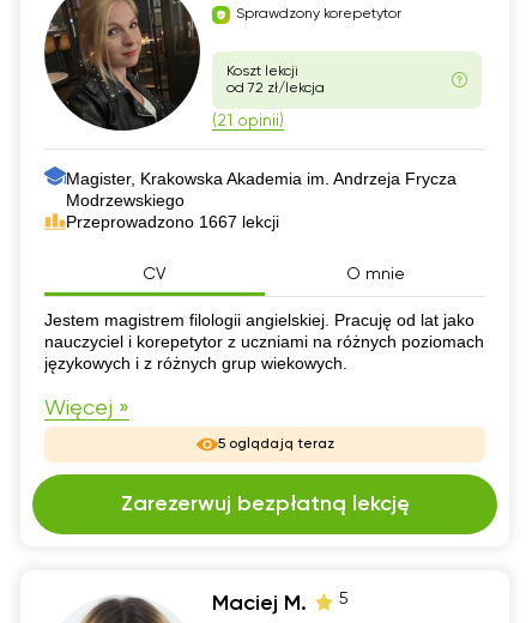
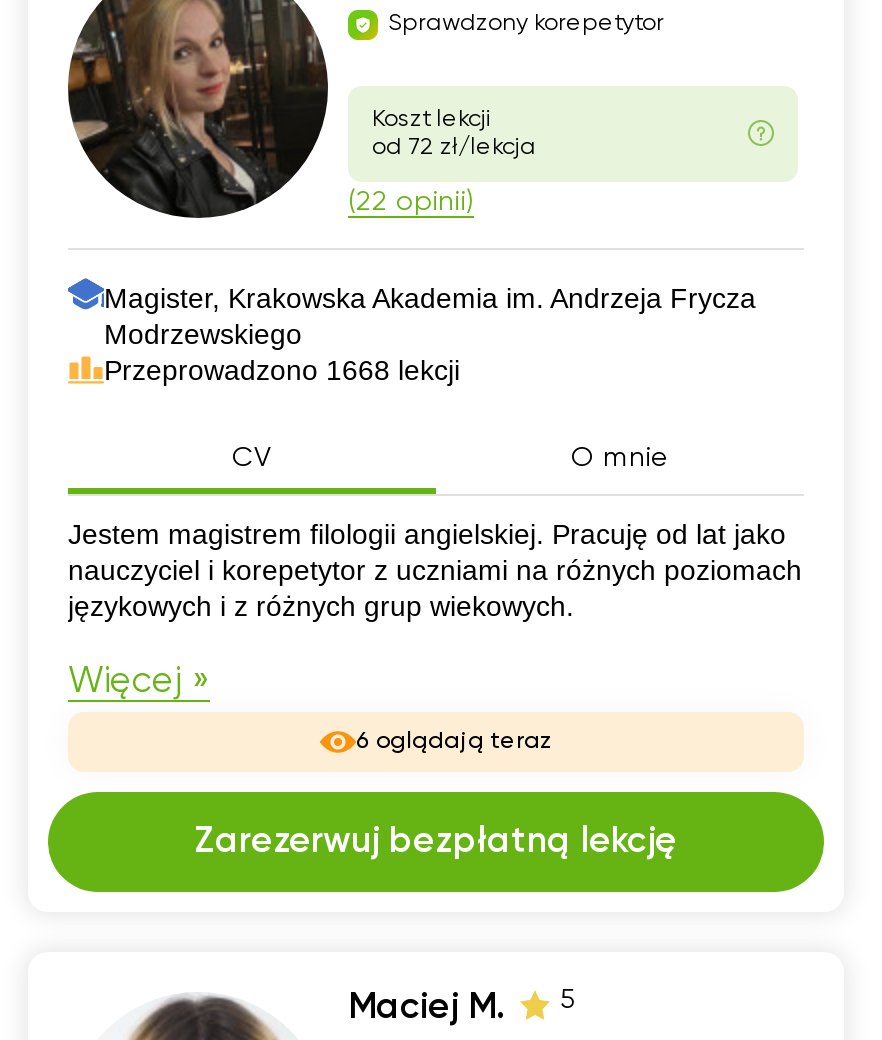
[212,112,284,129] (21 opinii) -> [348,188,474,216] (22 opinii)
[66,212,279,231] Przeprowadzono 1667 lekcji -> [104,354,460,386] Przeprowadzono 1668 lekcji
[217,437,334,451] 5 oglądają teraz -> [356,730,552,754] 6 oglądają teraz

